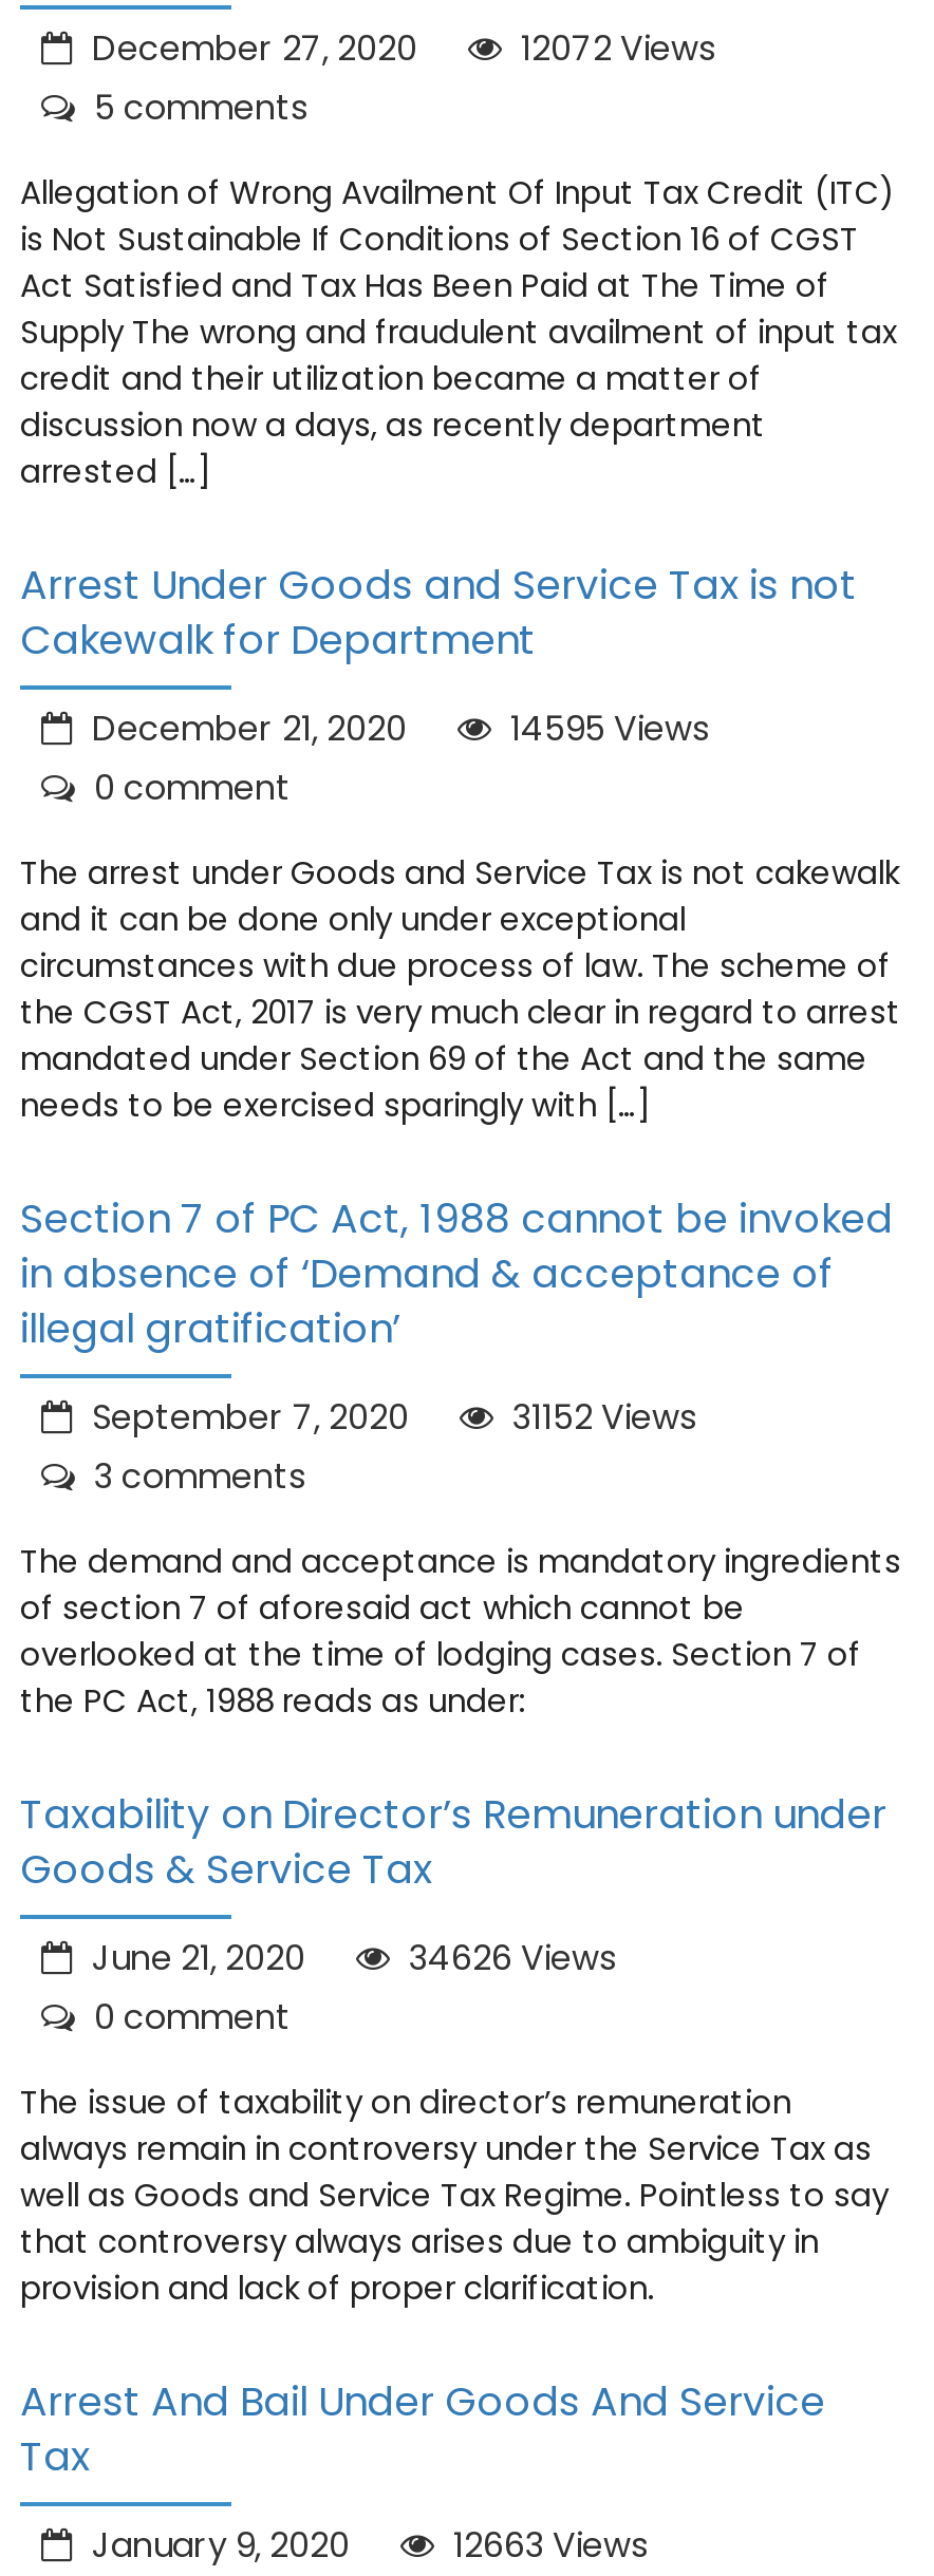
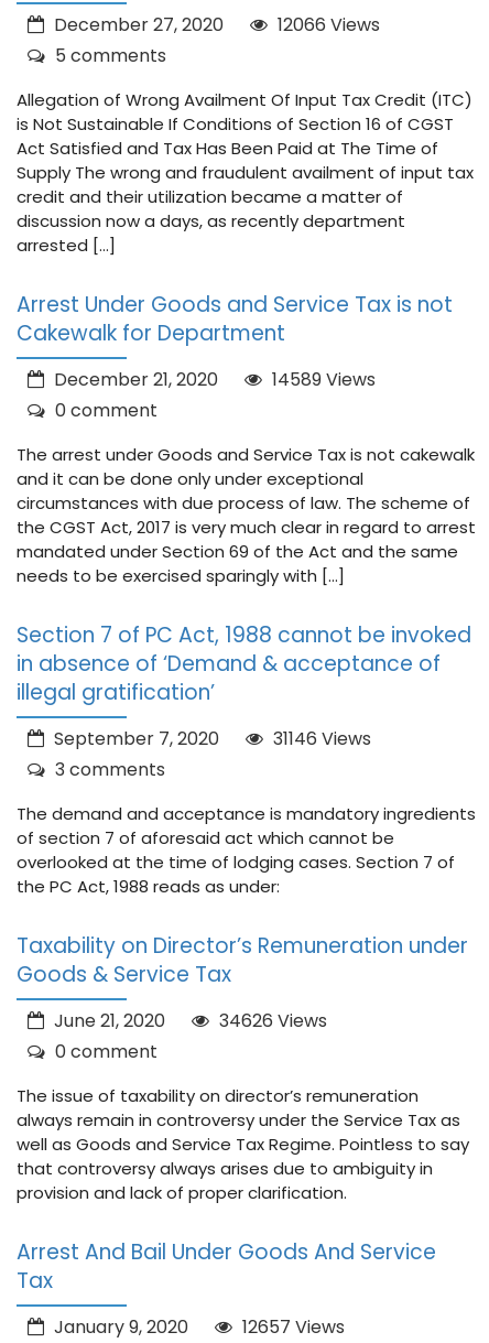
[83,24,715,73] December 27, 2020 12072 Views -> [50,12,380,37] December 27, 2020 12066 Views
[83,704,709,753] December 21, 2020 14595 Views -> [50,367,376,392] December 21, 2020 14589 Views
[83,1393,696,1442] September 7, 2020 31152 Views -> [50,726,371,751] September 7, 2020 31146 Views
[83,2521,648,2570] January 9, 2020 12663 Views -> [50,1314,345,1340] January 9, 2020 12657 Views

